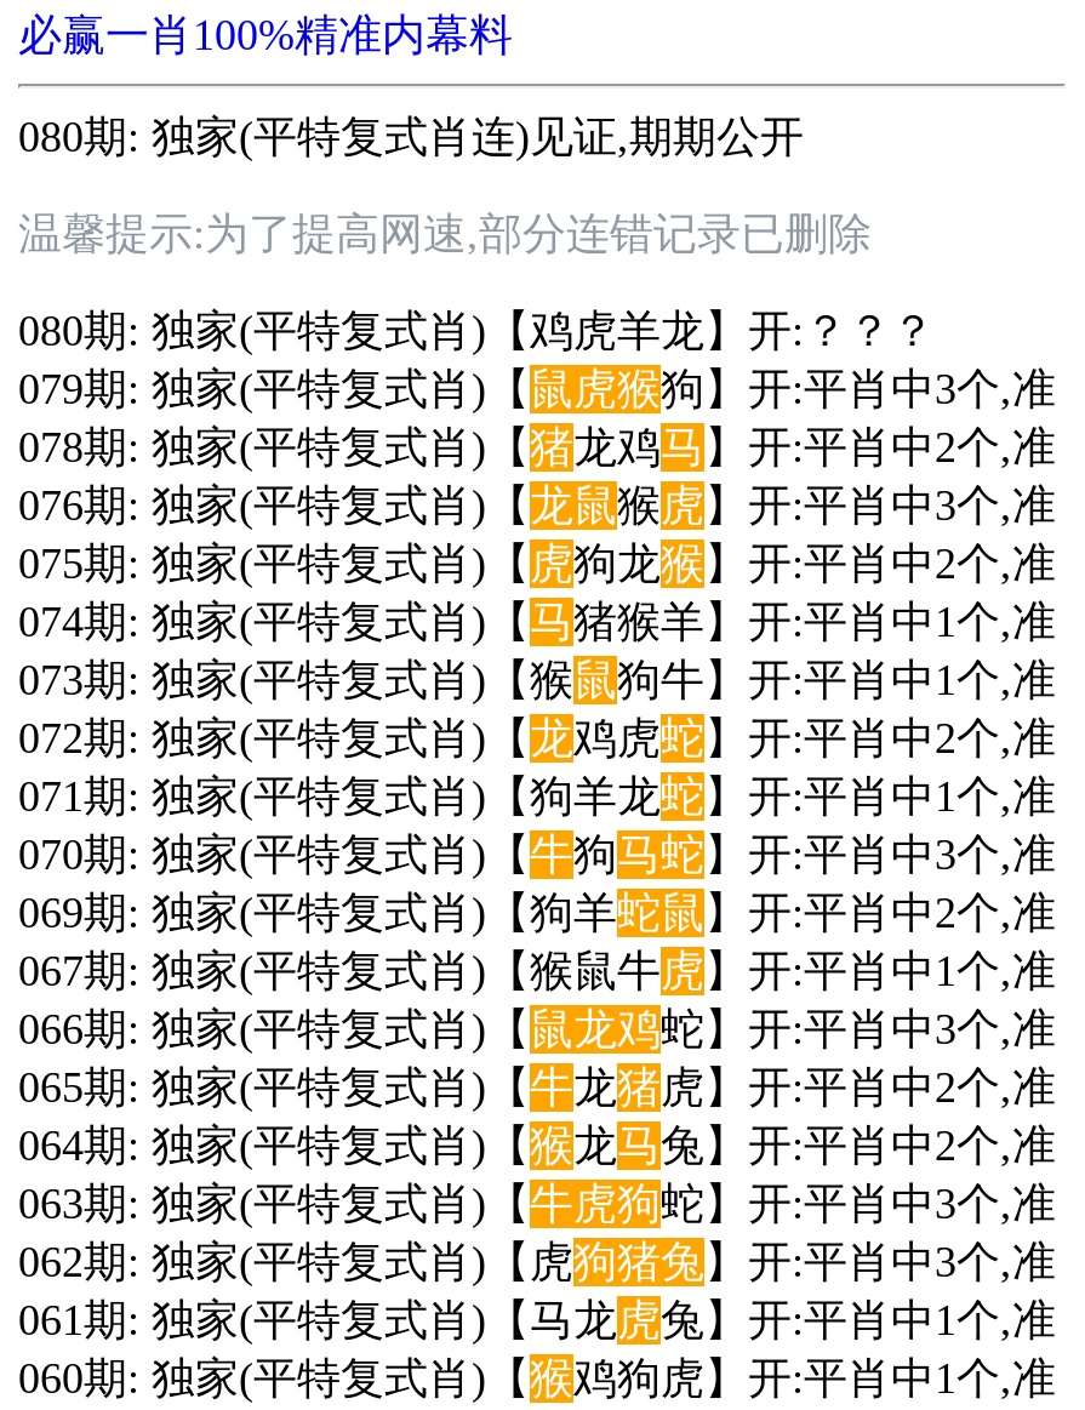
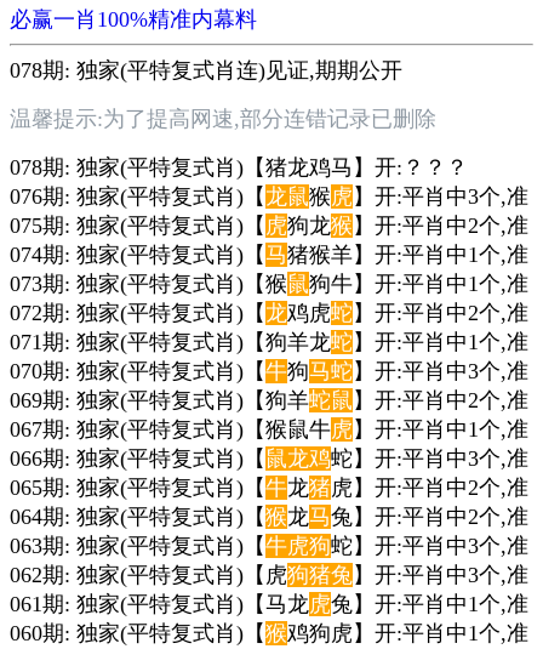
[18,113,804,161] 080期: 独家(平特复式肖连)见证,期期公开 -> [10,58,402,82] 078期: 独家(平特复式肖连)见证,期期公开
[18,307,1056,472] 080期: 独家(平特复式肖)【鸡虎羊龙】开:？？？ | 079期: 独家(平特复式肖)【鼠虎猴狗】开:平肖中3个,准 | 078期: 独家(平特复式肖)【猪龙鸡马】开:平肖中2个,准 -> [10,155,468,180] 078期: 独家(平特复式肖)【猪龙鸡马】开:？？？

